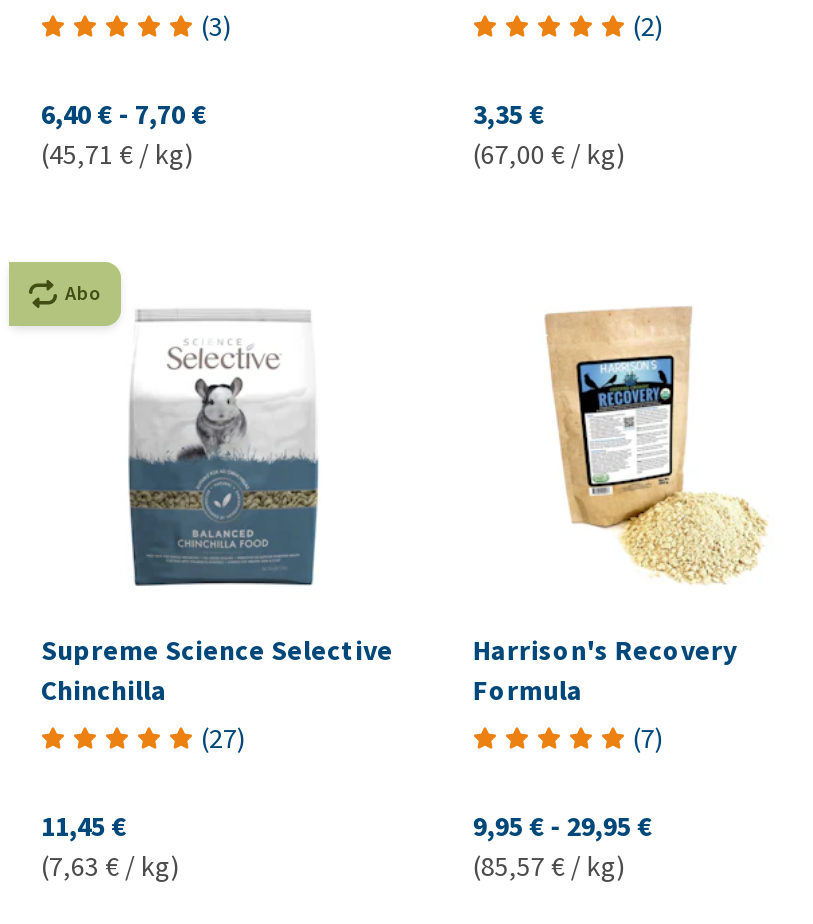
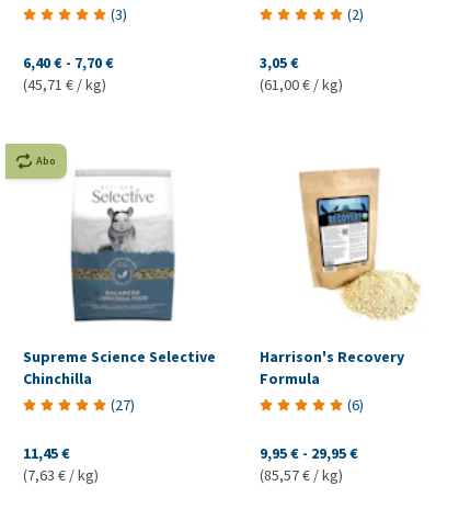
[473,95,545,131] 3,35 € -> [260,52,299,72] 3,05 €
[473,135,625,171] (67,00 € / kg) -> [260,74,343,94] (61,00 € / kg)
[633,719,663,755] (7) -> [347,394,364,414] (6)

